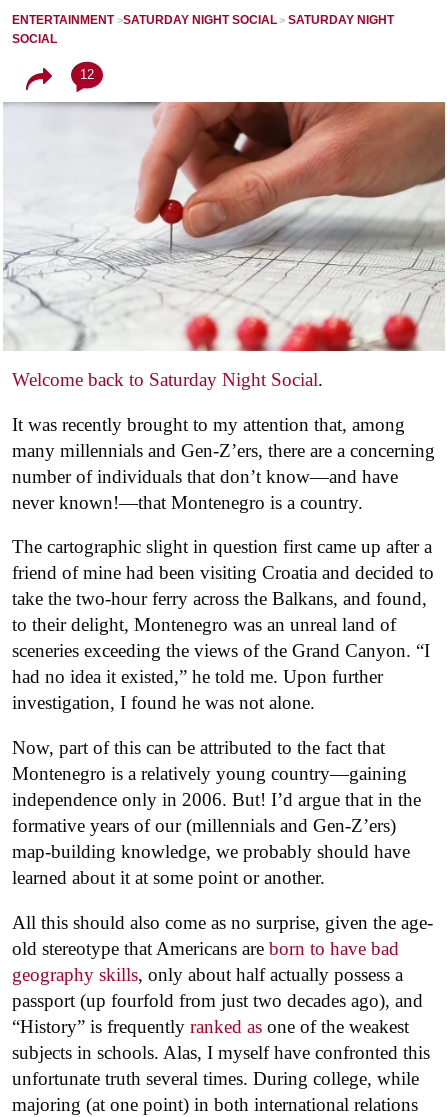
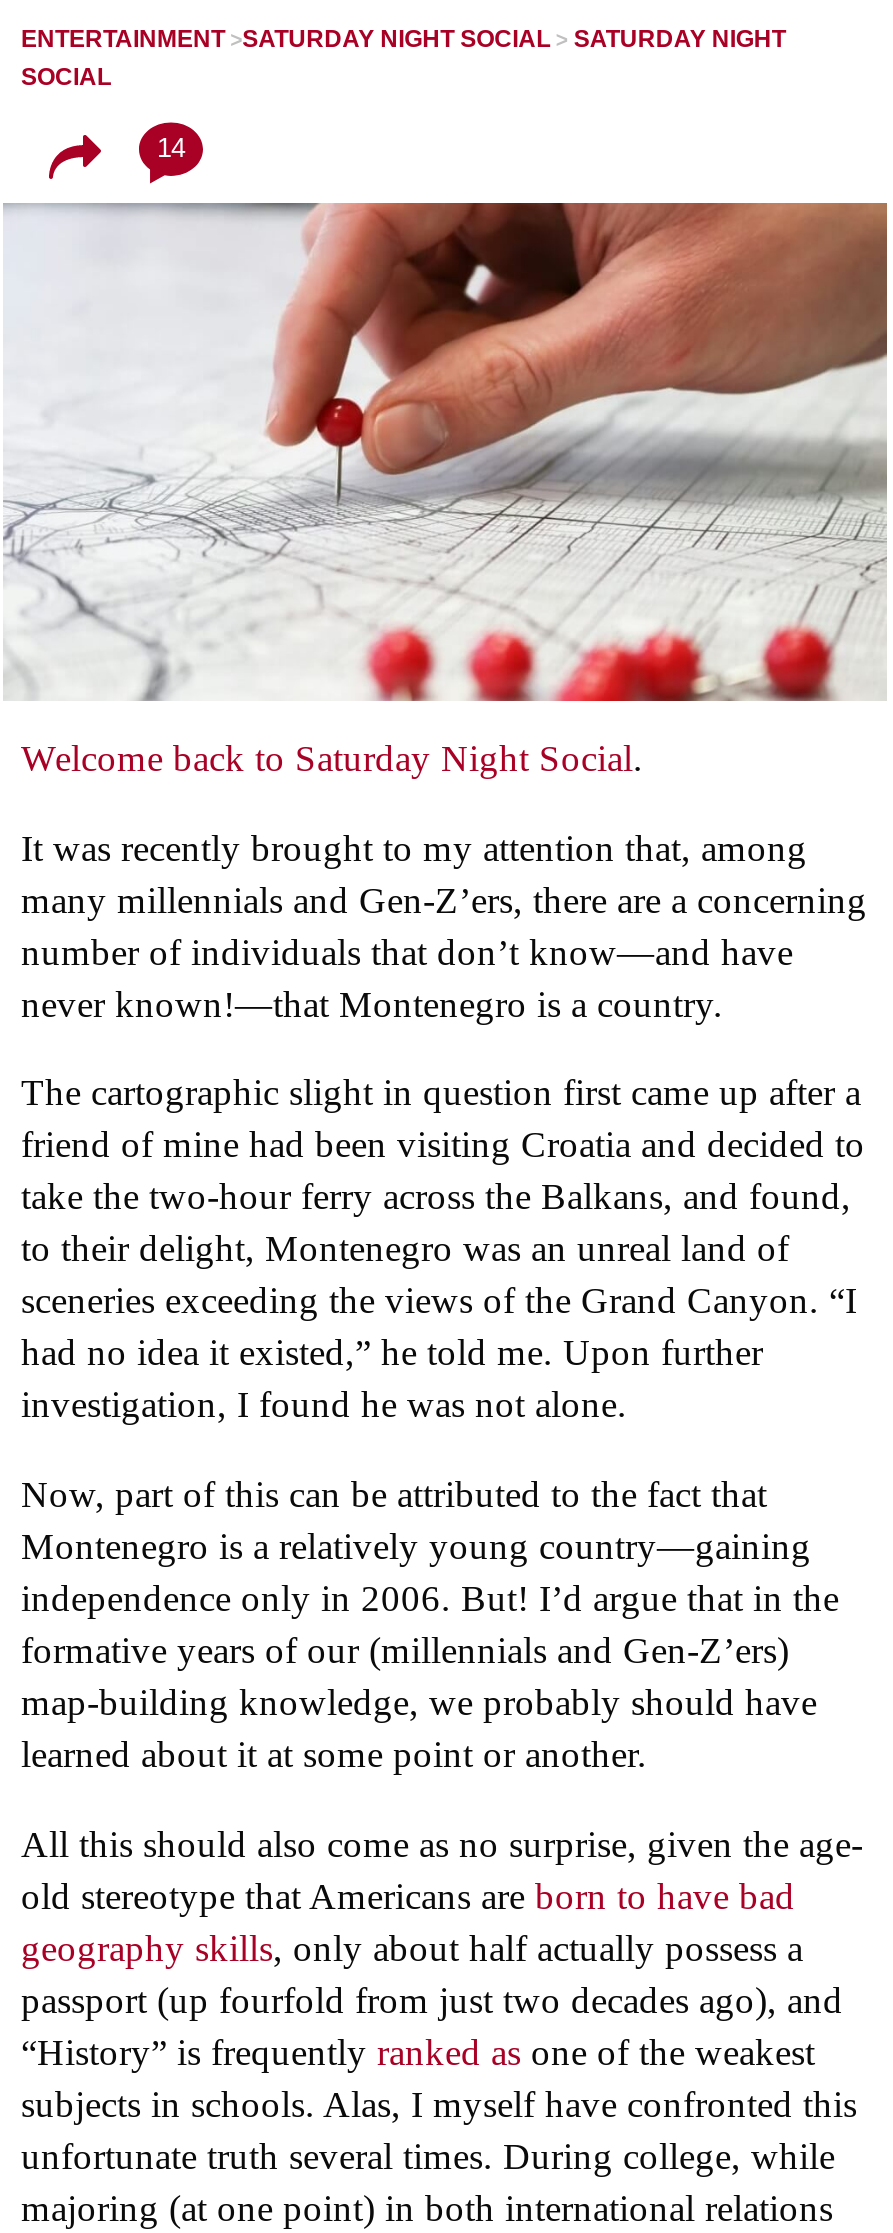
[80,67,94,82] 12 -> [157,134,185,164] 14

